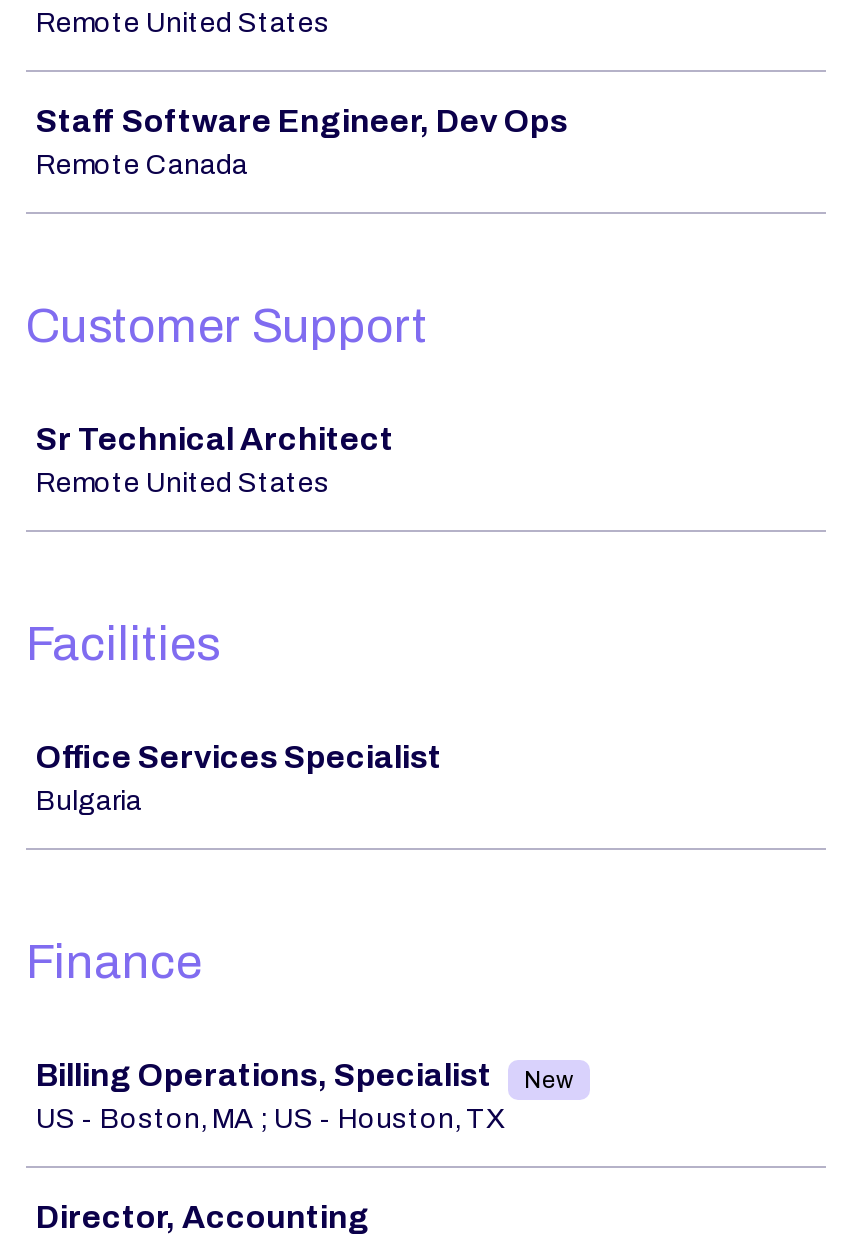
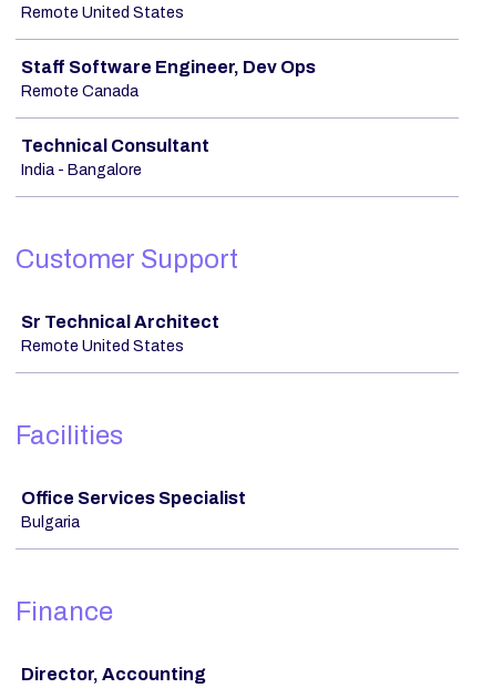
none -> [21,136,209,178] Technical Consultant | India - Bangalore
moved [26,300,442,988] -> [16,245,246,626]: Customer Support | Sr Technical Architect | Remote United States | Facilities | Office Services Specialist | Bulgaria | Finance
[36,1058,574,1134] Billing Operations, Specialist | New | US - Boston, MA ; US - Houston, TX -> none

